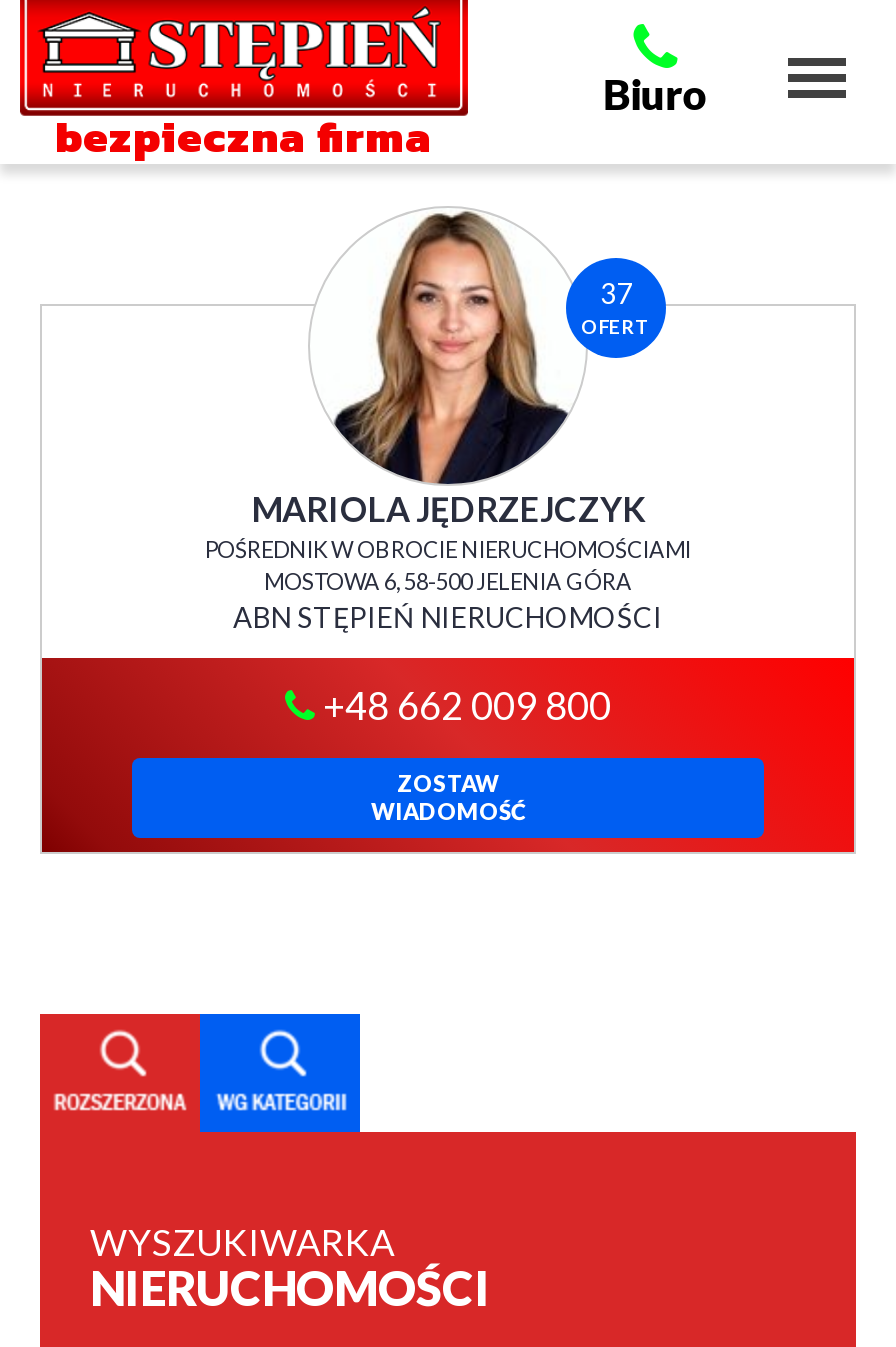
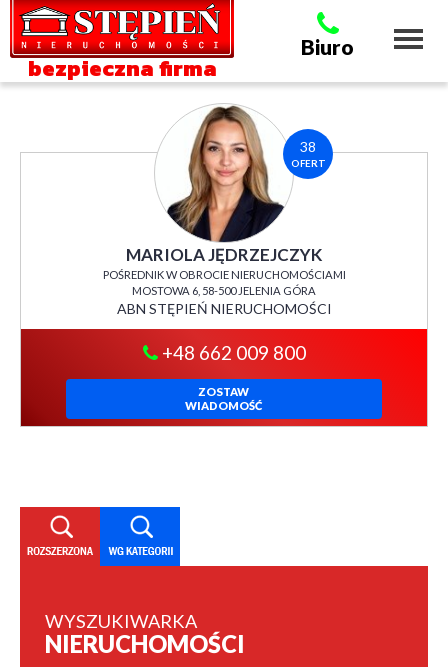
[600,275,632,309] 37 -> [300,138,316,155] 38

